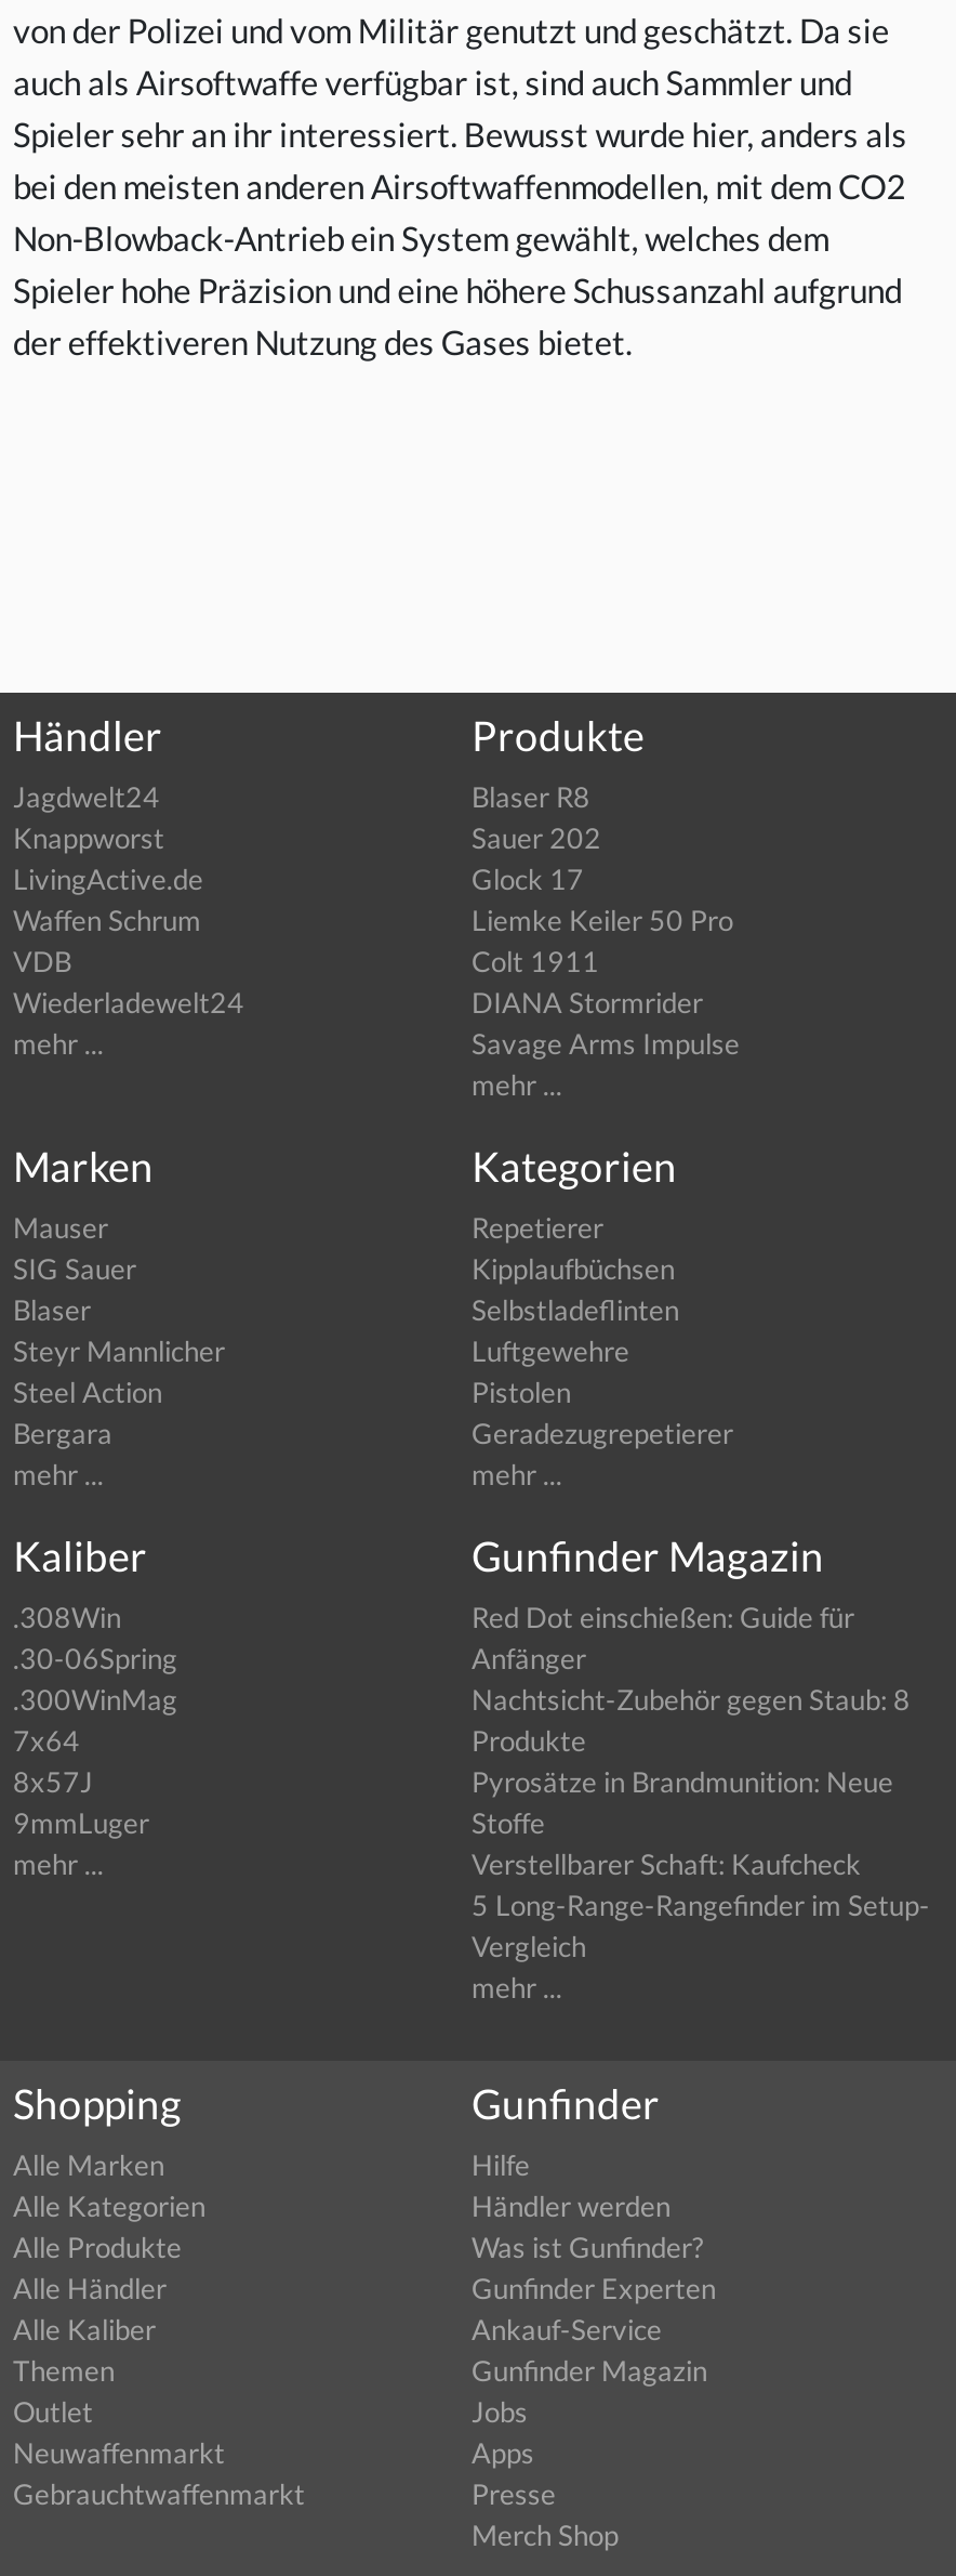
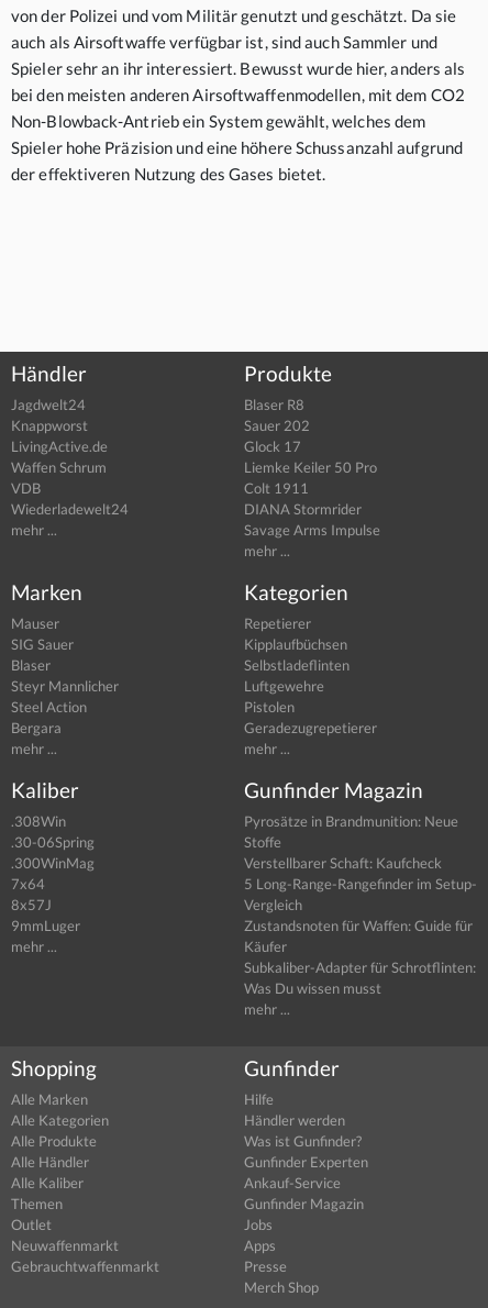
[472,1599,911,1757] Red Dot einschießen: Guide für | Anfänger | Nachtsicht-Zubehör gegen Staub: 8 | Produkte -> none
moved [472,1764,930,1963] -> [244,812,477,913]: Pyrosätze in Brandmunition: Neue | Stoffe | Verstellbarer Schaft: Kaufcheck | 5 Long-Range-Rangefinder im Setup- | Vergleich
none -> [244,916,476,997] Zustandsnoten für Waffen: Guide für | Käufer | Subkaliber-Adapter für Schrotflinten: | Was Du wissen musst

